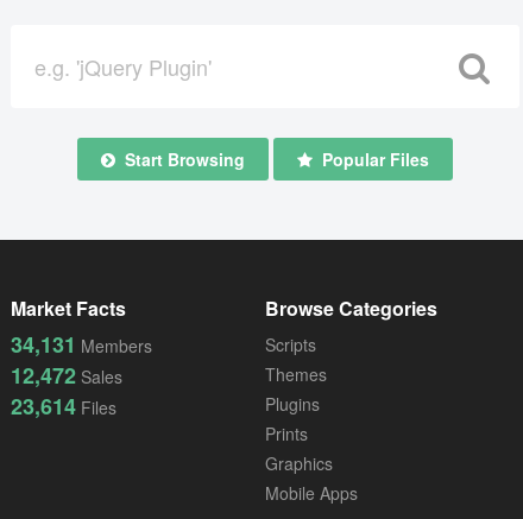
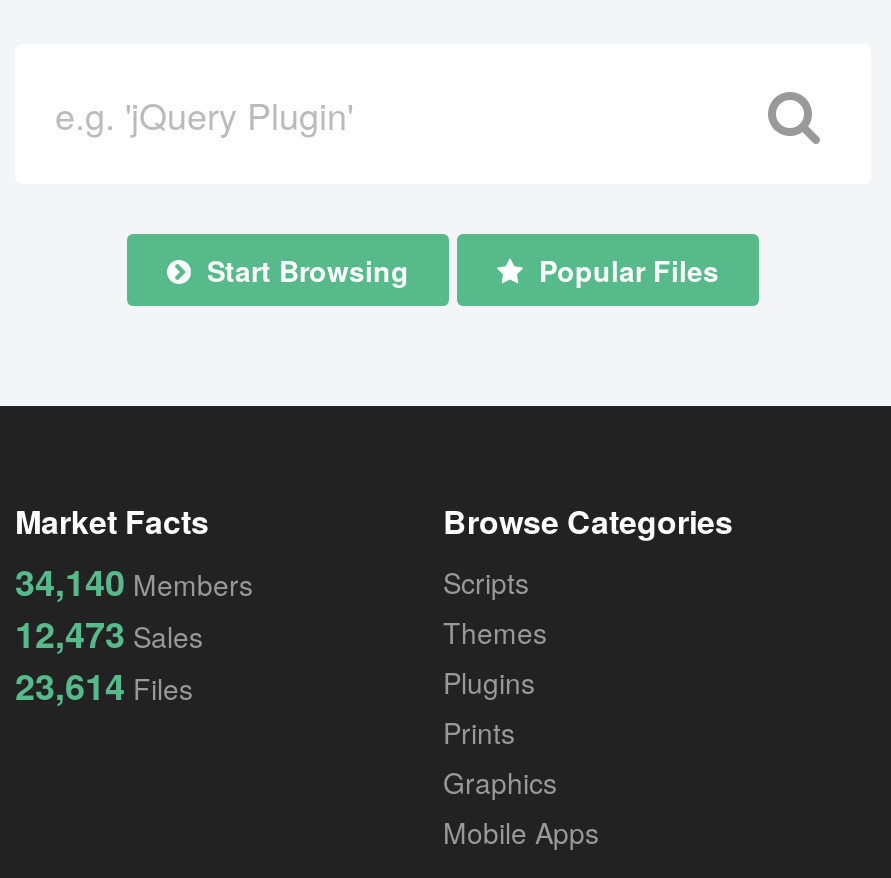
[11,329,152,360] 34,131 Members -> [15,556,253,608] 34,140 Members
[11,360,122,391] 12,472 Sales -> [15,608,203,660] 12,473 Sales

